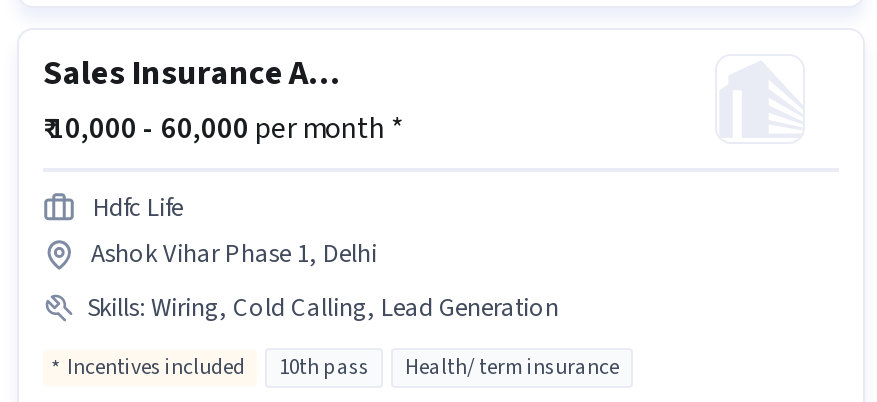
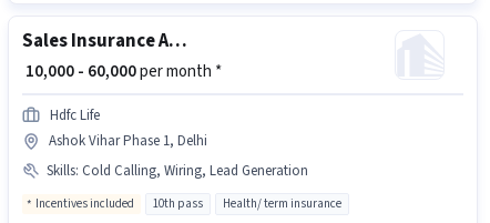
[87,291,559,327] Skills: Wiring, Cold Calling, Lead Generation -> [47,161,308,181] Skills: Cold Calling, Wiring, Lead Generation

